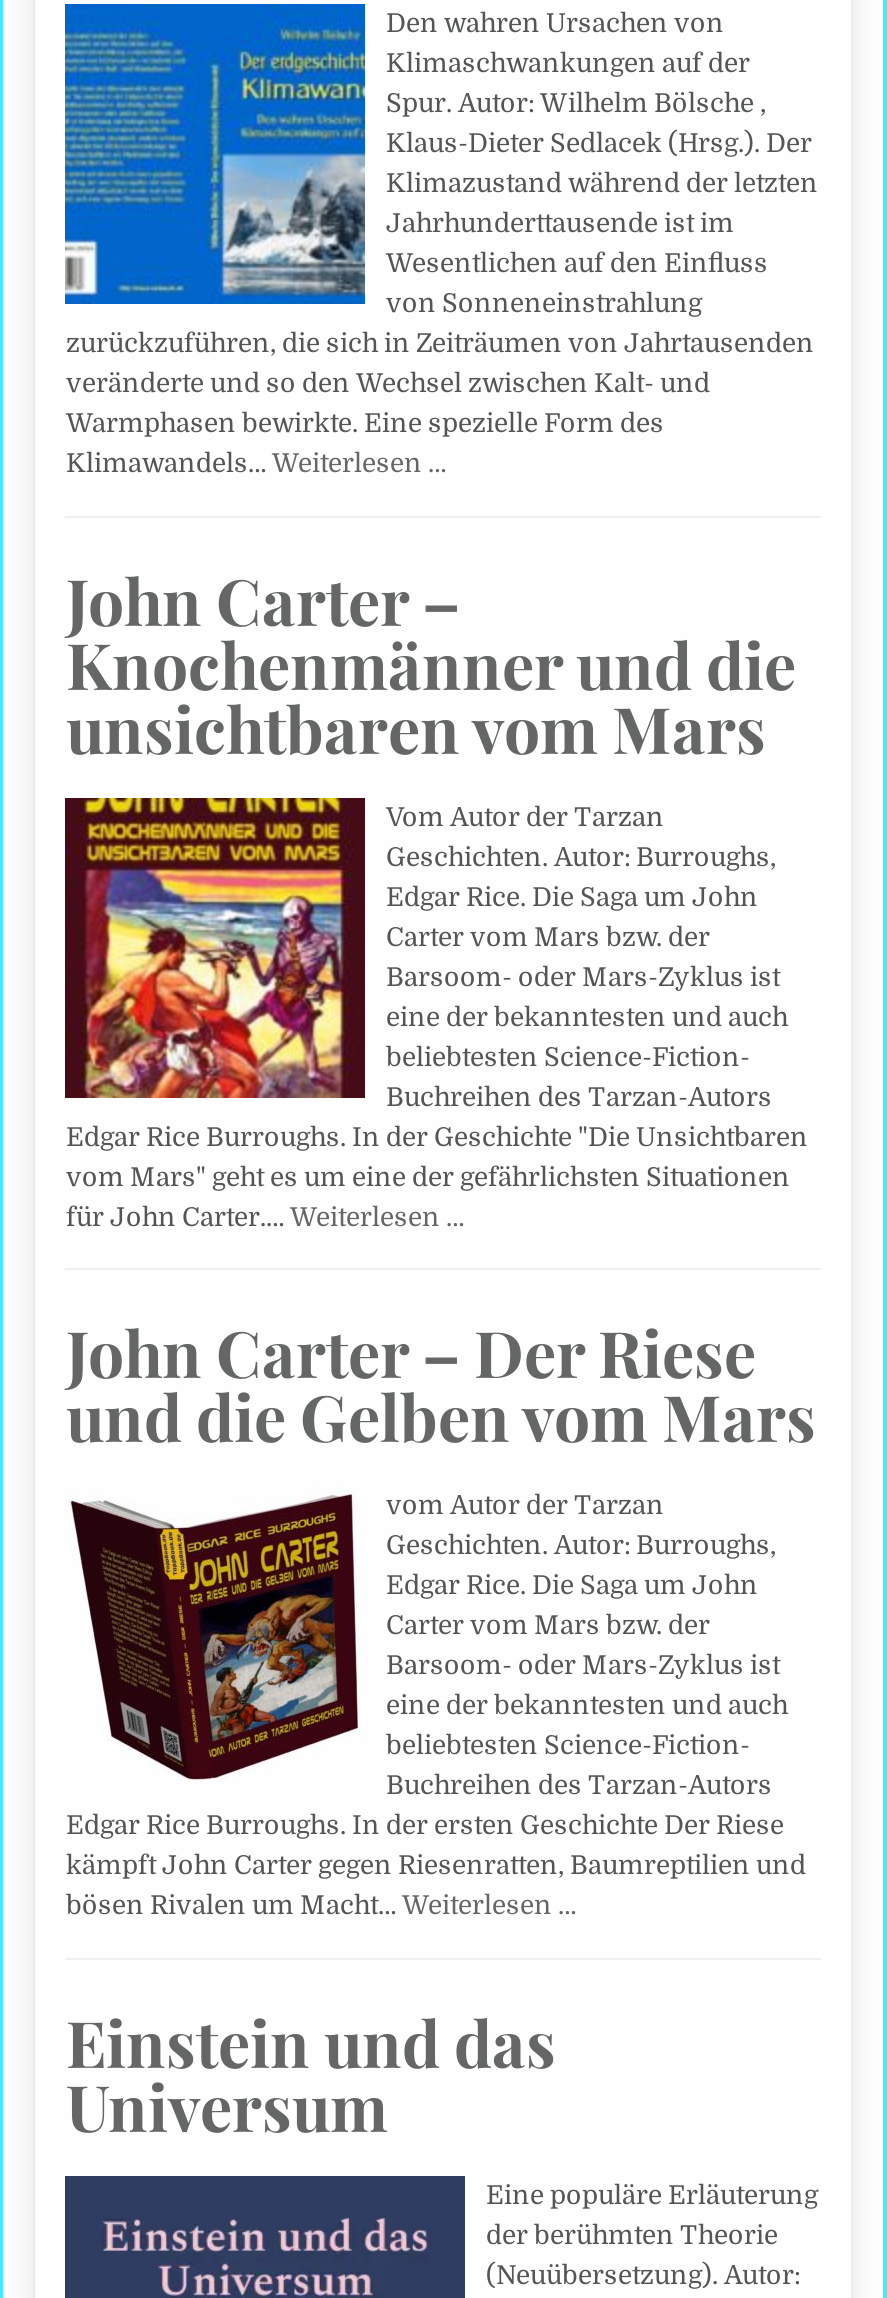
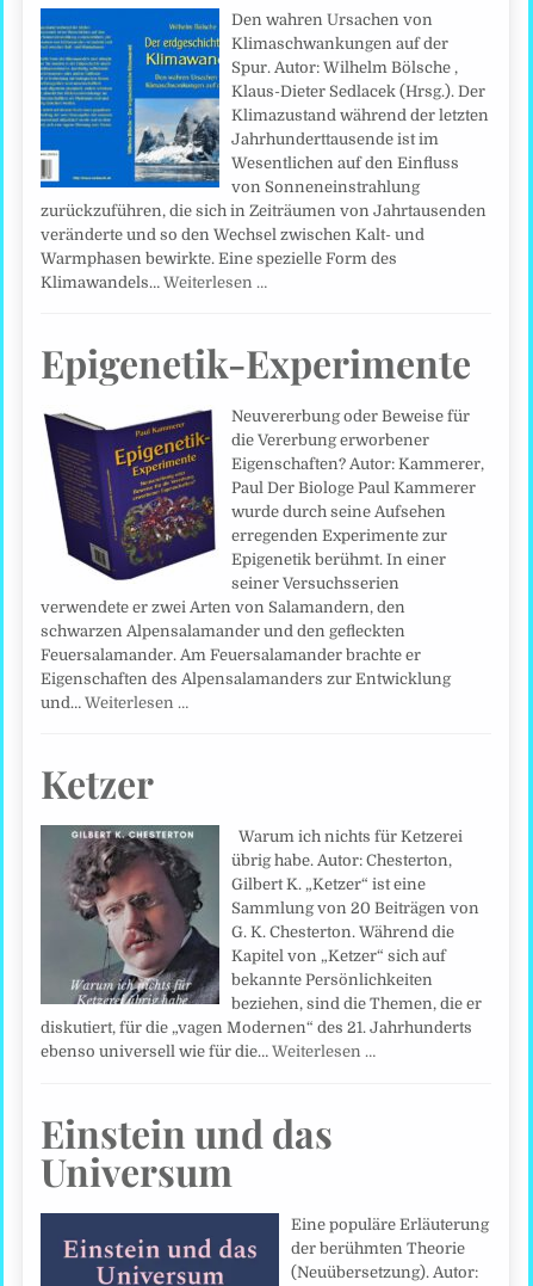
[63,556,808,1232] [image] | John Carter – | Knochenmänner und die | unsichtbaren vom Mars | Vom Autor der Tarzan | Geschichten. Autor: Burroughs, | Edgar Rice. Die Saga um John | Carter vom Mars bzw. der | Barsoom- oder Mars-Zyklus ist | eine der bekanntesten und auch | beliebtesten Science-Fiction- | Buchreihen des Tarzan-Autors | Edgar Rice Burroughs. In der Geschichte "Die Unsichtbaren | vom Mars" geht es um eine der gefährlichsten Situationen | für John Carter.… Weiterlesen … -> [41,336,485,712] [image] | Epigenetik-Experimente | Neuvererbung oder Beweise für | die Vererbung erworbener | Eigenschaften? Autor: Kammerer, | Paul Der Biologe Paul Kammerer | wurde durch seine Aufsehen | erregenden Experimente zur | Epigenetik berühmt. In einer | seiner Versuchsserien | verwendete er zwei Arten von Salamandern, den | schwarzen Alpensalamander und den gefleckten | Feuersalamander. Am Feuersalamander brachte er | Eigenschaften des Alpensalamanders zur Entwicklung | und… Weiterlesen …
[65,1309,816,1921] [image] | John Carter – Der Riese | und die Gelben vom Mars | vom Autor der Tarzan | Geschichten. Autor: Burroughs, | Edgar Rice. Die Saga um John | Carter vom Mars bzw. der | Barsoom- oder Mars-Zyklus ist | eine der bekanntesten und auch | beliebtesten Science-Fiction- | Buchreihen des Tarzan-Autors | Edgar Rice Burroughs. In der ersten Geschichte Der Riese | kämpft John Carter gegen Riesenratten, Baumreptilien und | bösen Rivalen um Macht… Weiterlesen … -> [39,757,482,1061] [image] | Ketzer | Warum ich nichts für Ketzerei | übrig habe. Autor: Chesterton, | Gilbert K. „Ketzer“ ist eine | Sammlung von 20 Beiträgen von | G. K. Chesterton. Während die | Kapitel von „Ketzer“ sich auf | bekannte Persönlichkeiten | beziehen, sind die Themen, die er | diskutiert, für die „vagen Modernen“ des 21. Jahrhunderts | ebenso universell wie für die… Weiterlesen …

